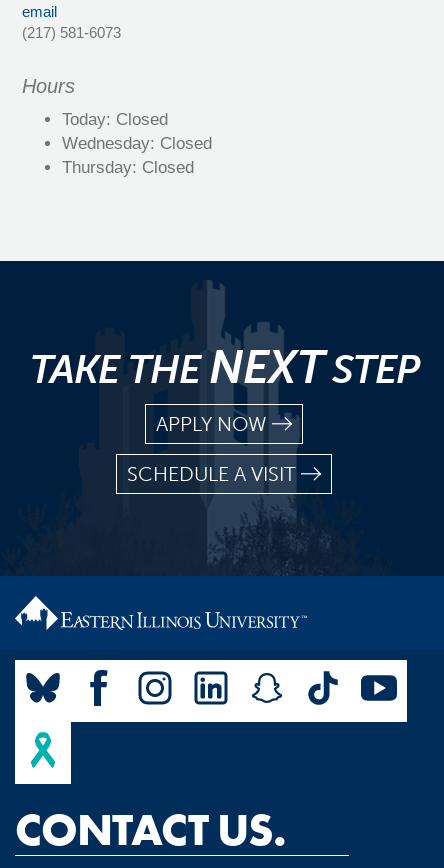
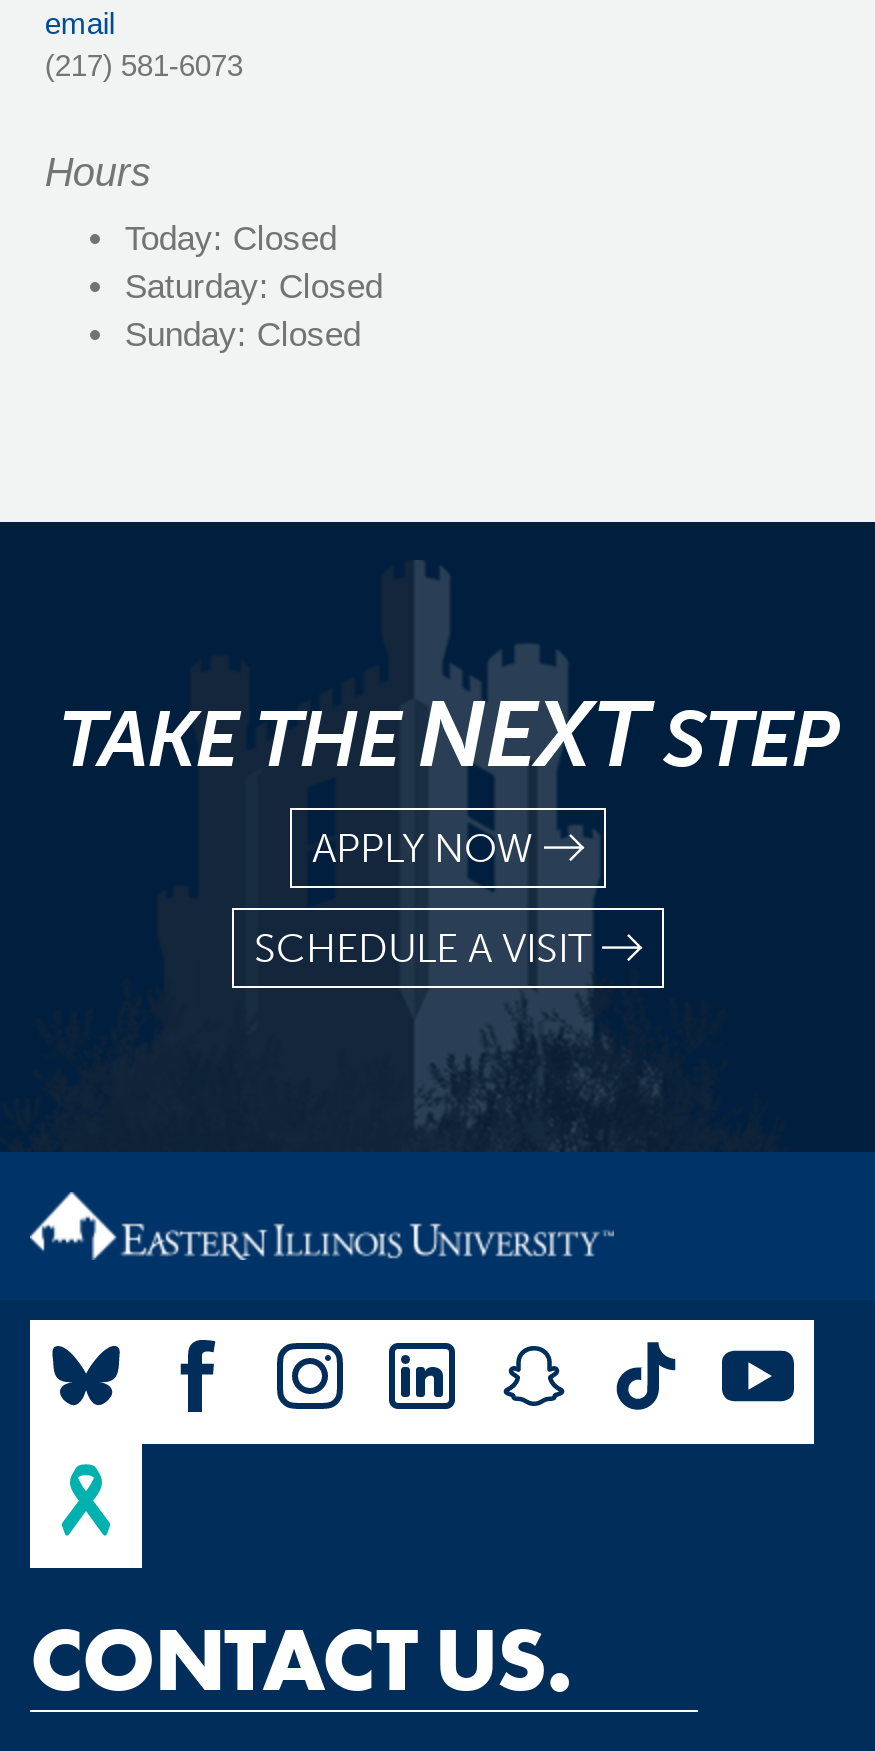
[62,134,212,153] Wednesday: Closed -> [125,268,383,306] Saturday: Closed
[62,158,194,177] Thursday: Closed -> [125,316,361,354] Sunday: Closed

